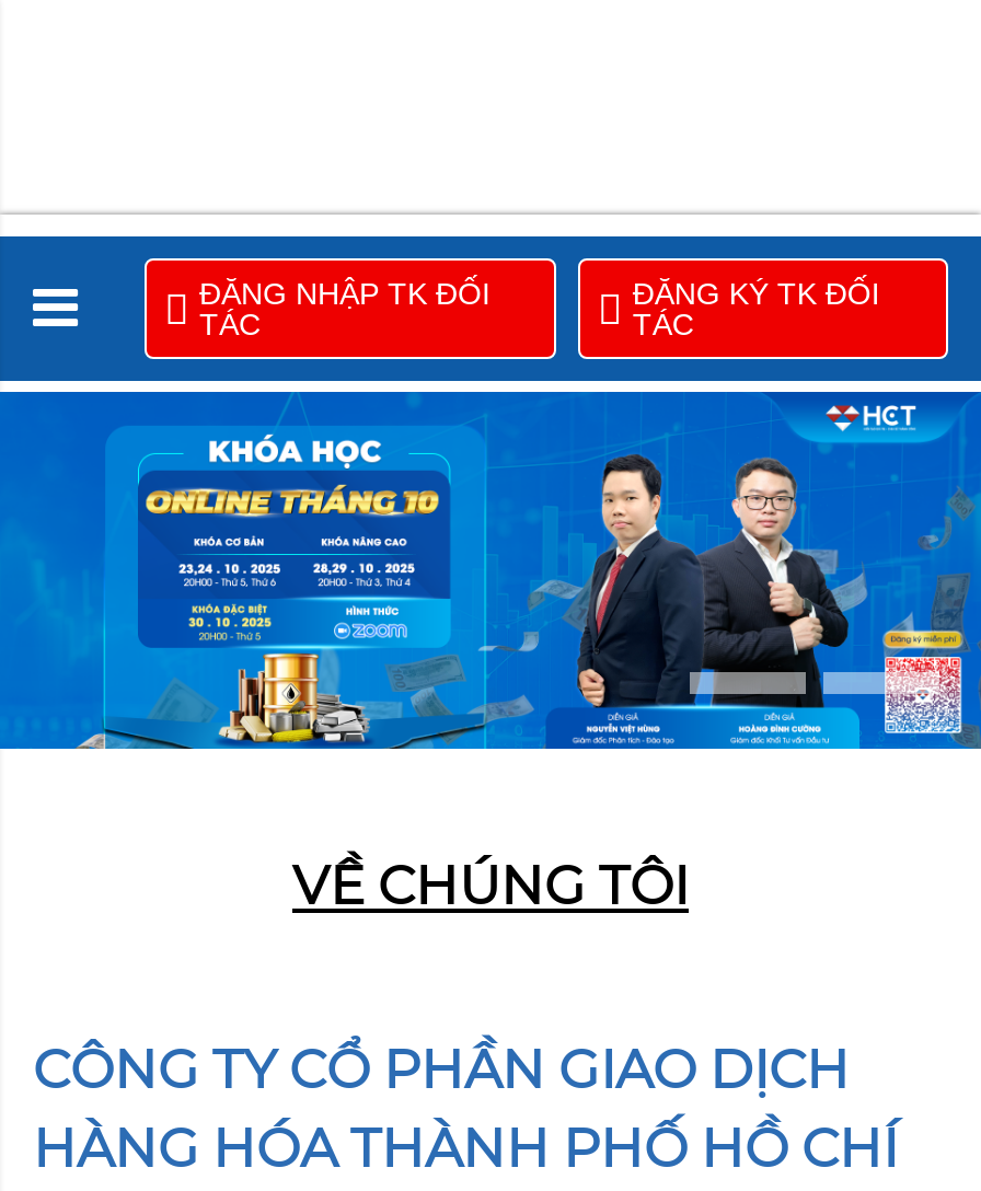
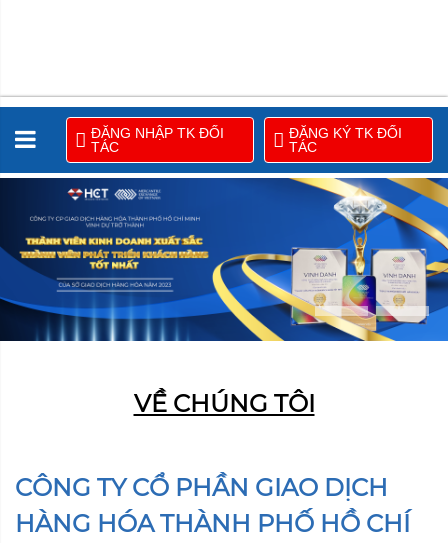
[7,390,974,751] [image] -> [3,177,445,342] [image]

